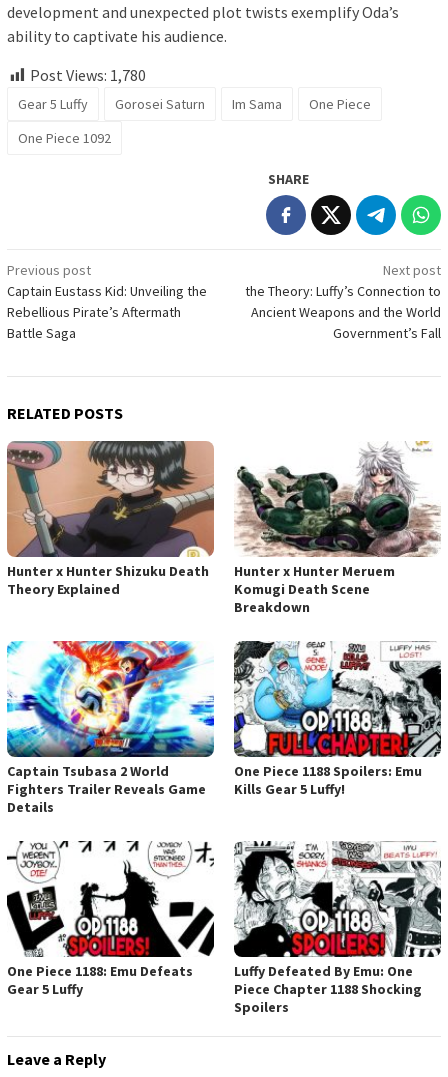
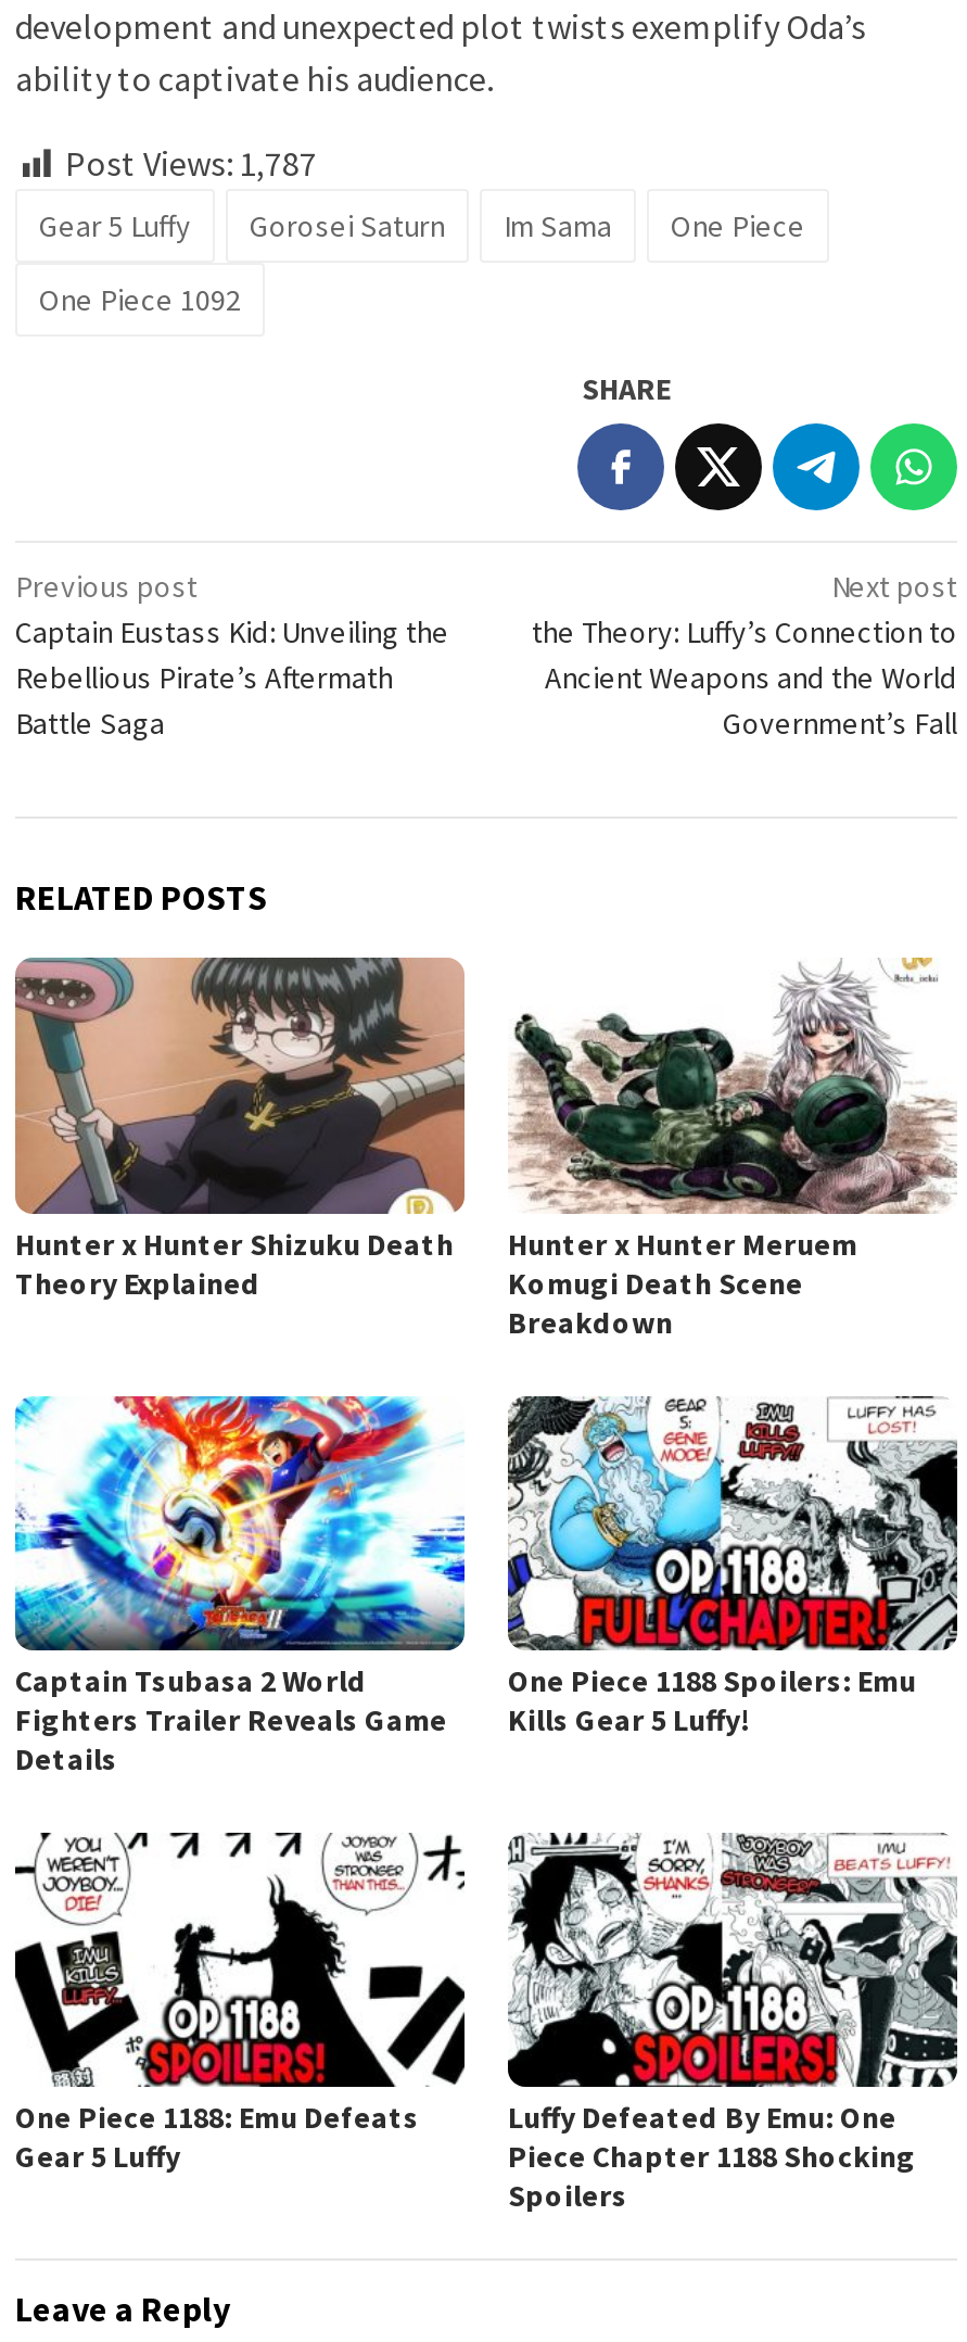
[30,65,146,85] Post Views: 1,780 -> [65,142,317,185] Post Views: 1,787

